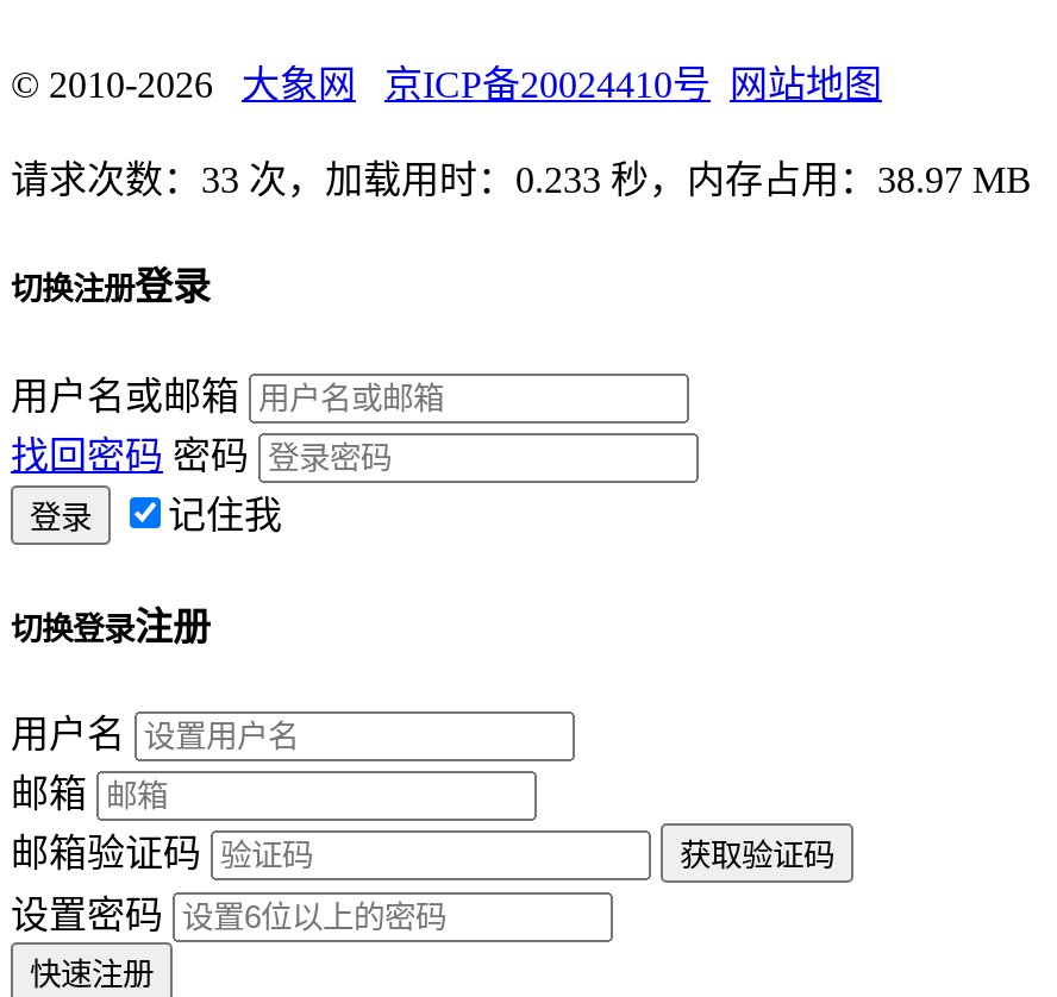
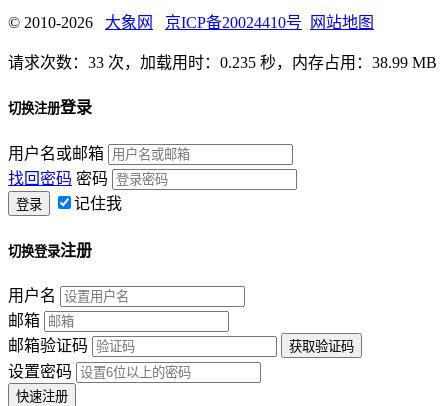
[11,160,1032,200] 请求次数：33 次，加载用时：0.233 秒，内存占用：38.97 MB -> [8,54,437,71] 请求次数：33 次，加载用时：0.235 秒，内存占用：38.99 MB

